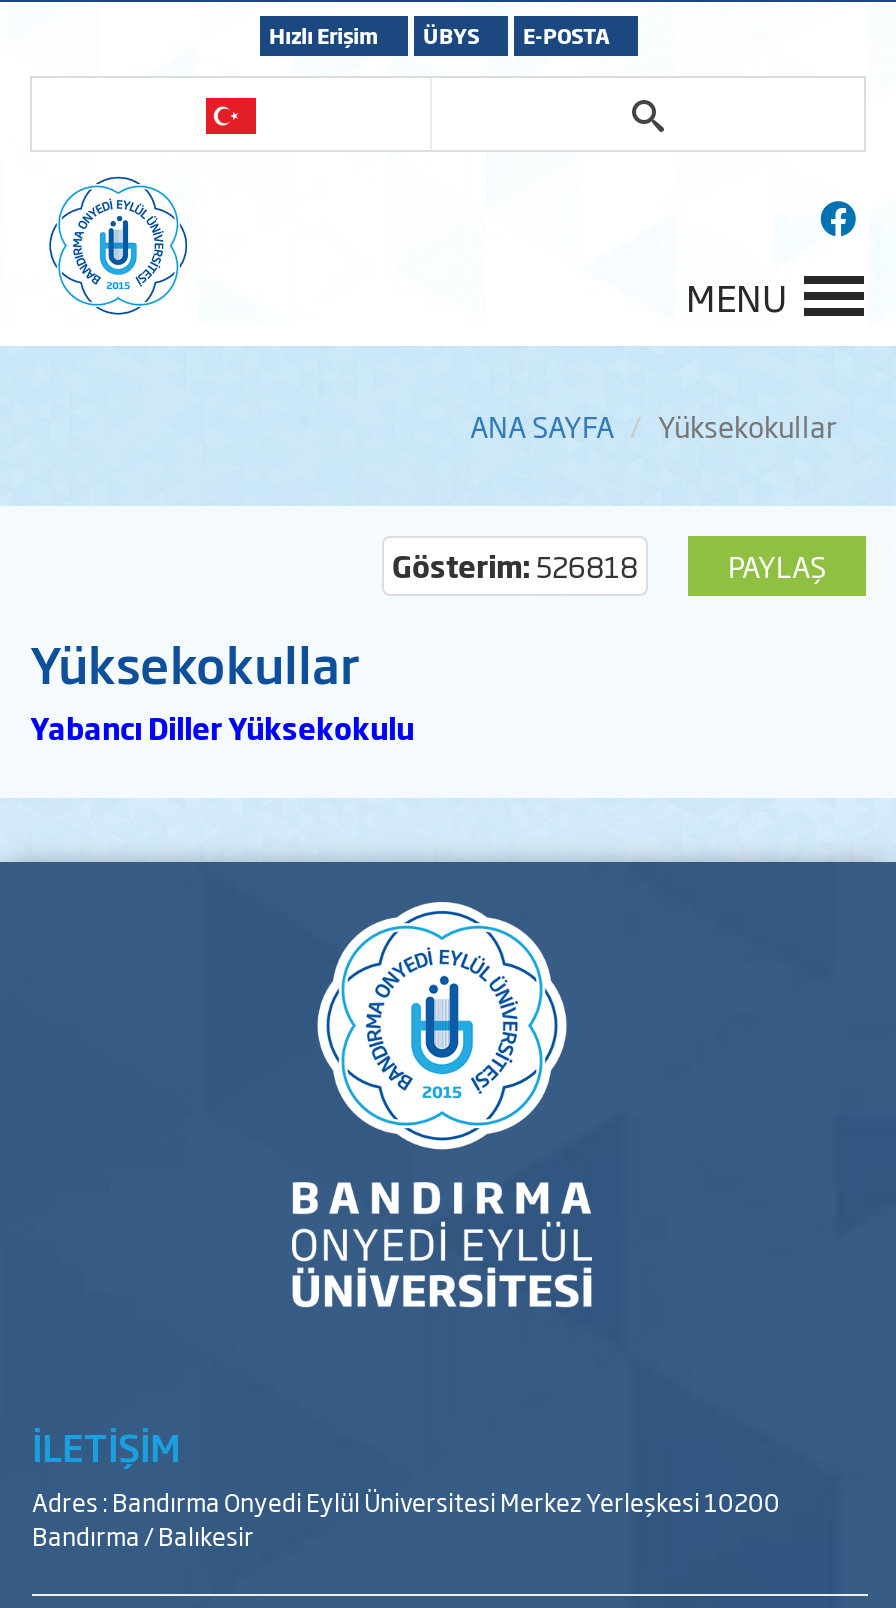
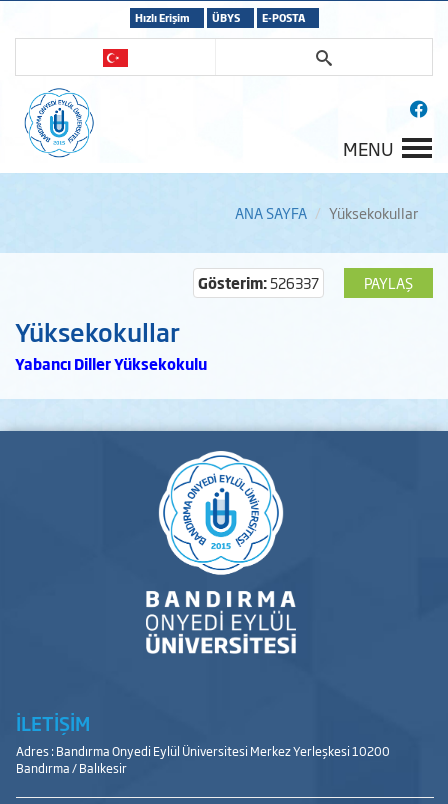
[392,544,638,586] Gösterim: 526818 -> [198,272,319,293] Gösterim: 526337

